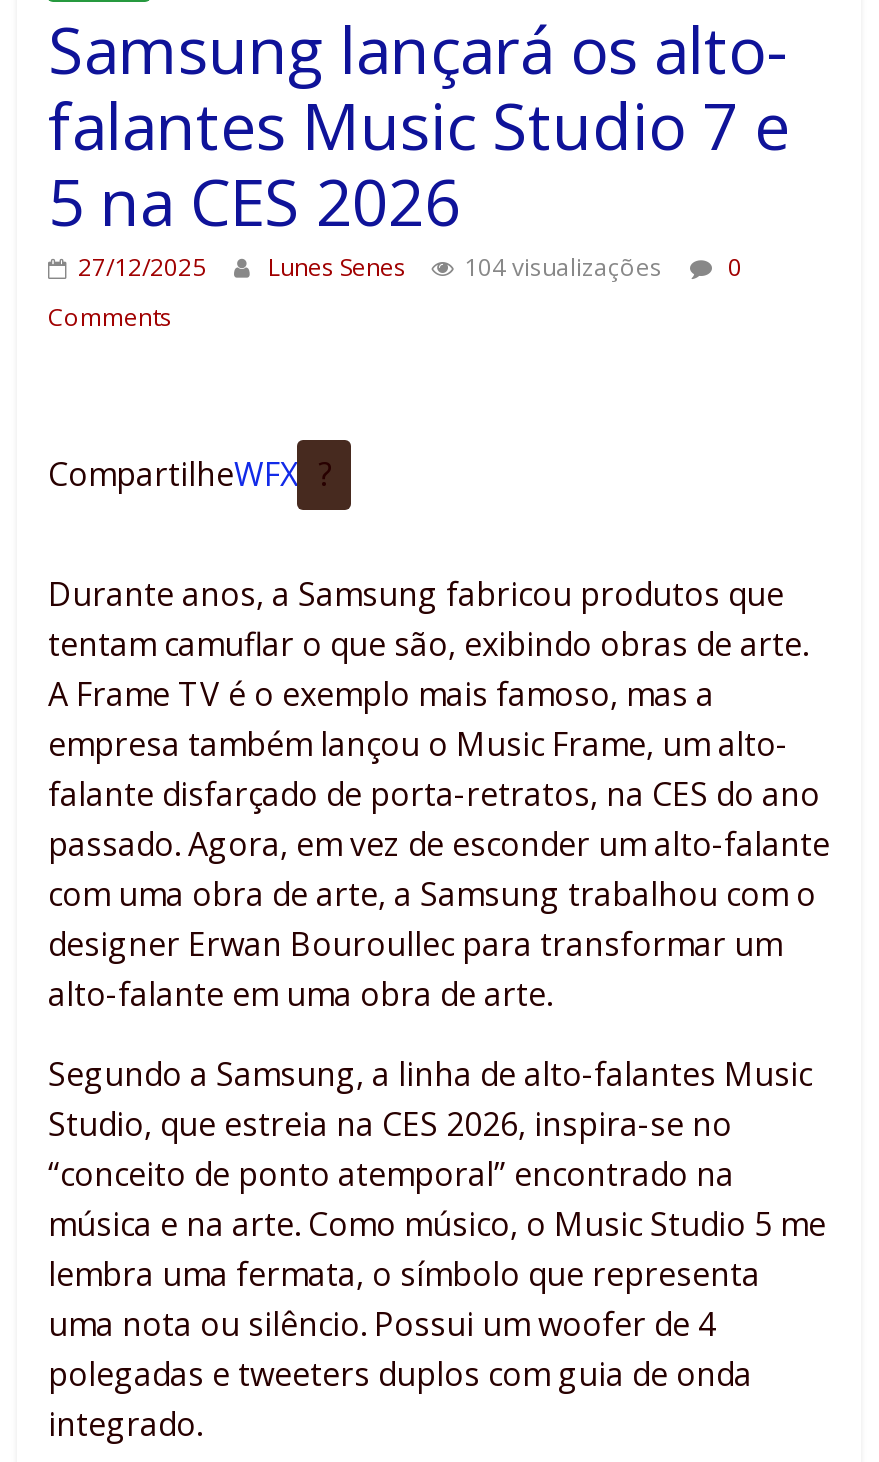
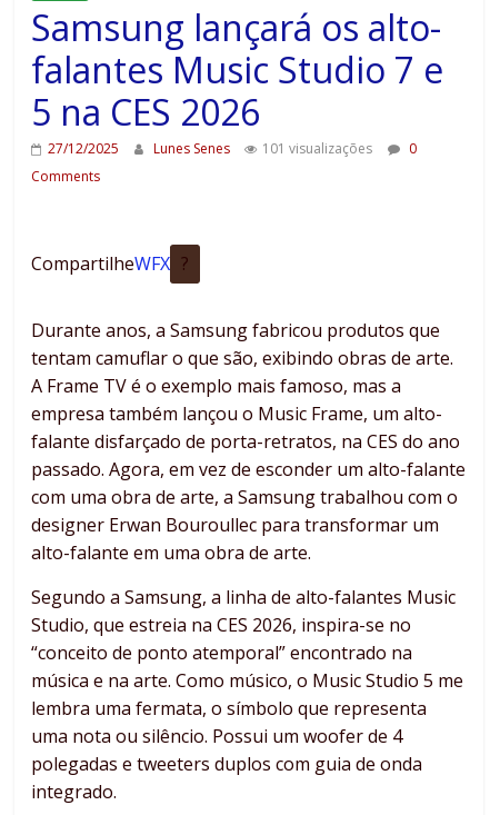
[464,250,662,284] 104 visualizações -> [263,139,373,158] 101 visualizações

